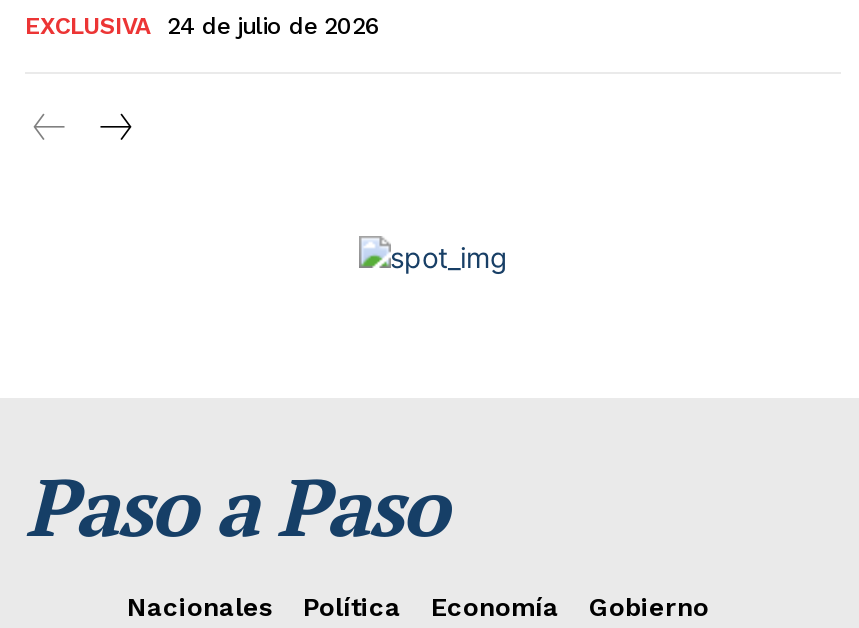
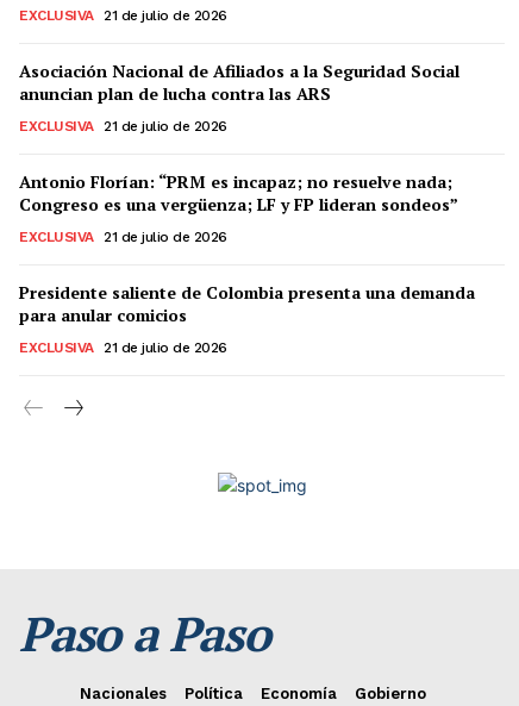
[167,12,380,40] 24 de julio de 2026 -> [19,7,475,356] 21 de julio de 2026 | Asociación Nacional de Afiliados a la Seguridad Social | anuncian plan de lucha contra las ARS | EXCLUSIVA | 21 de julio de 2026 | Antonio Florían: “PRM es incapaz; no resuelve nada; | Congreso es una vergüenza; LF y FP lideran sondeos” | EXCLUSIVA | 21 de julio de 2026 | Presidente saliente de Colombia presenta una demanda | para anular comicios | EXCLUSIVA | 21 de julio de 2026

